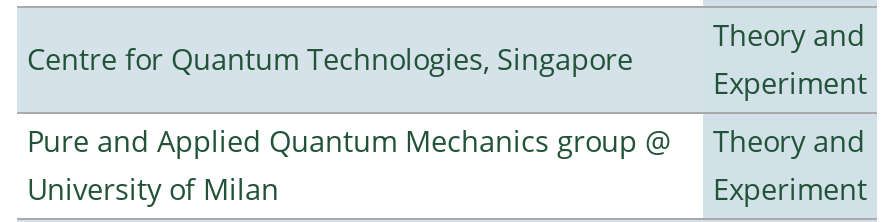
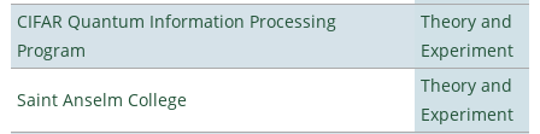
[27,40,633,78] Centre for Quantum Technologies, Singapore -> [17,10,336,62] CIFAR Quantum Information Processing | Program
[27,122,671,208] Pure and Applied Quantum Mechanics group @ | University of Milan -> [17,88,187,111] Saint Anselm College

